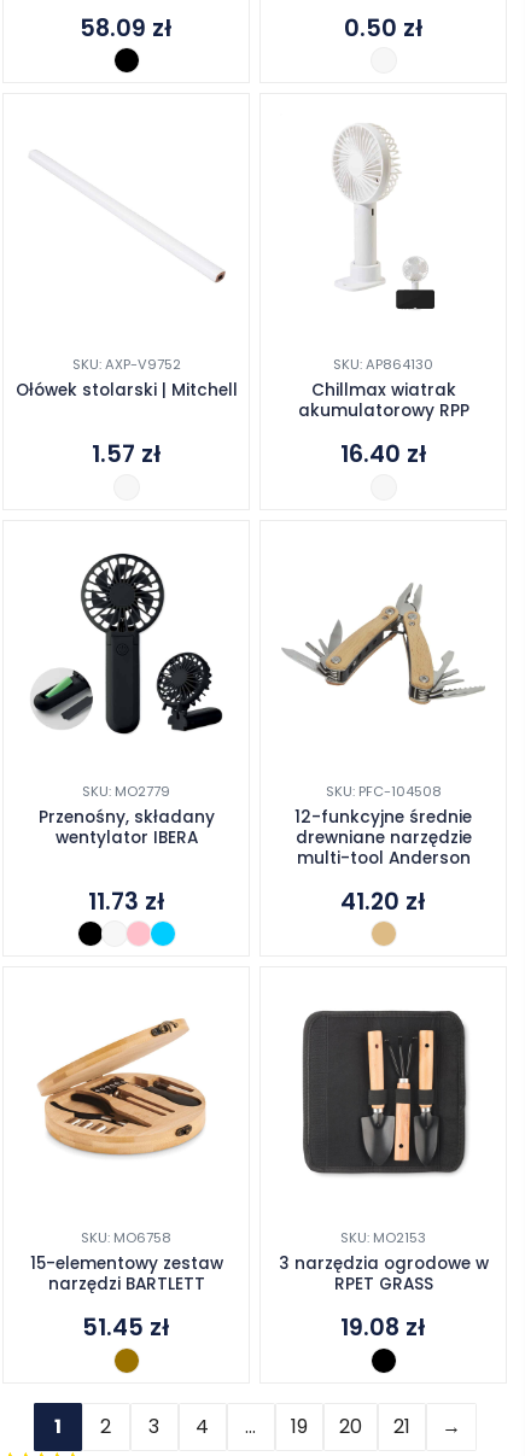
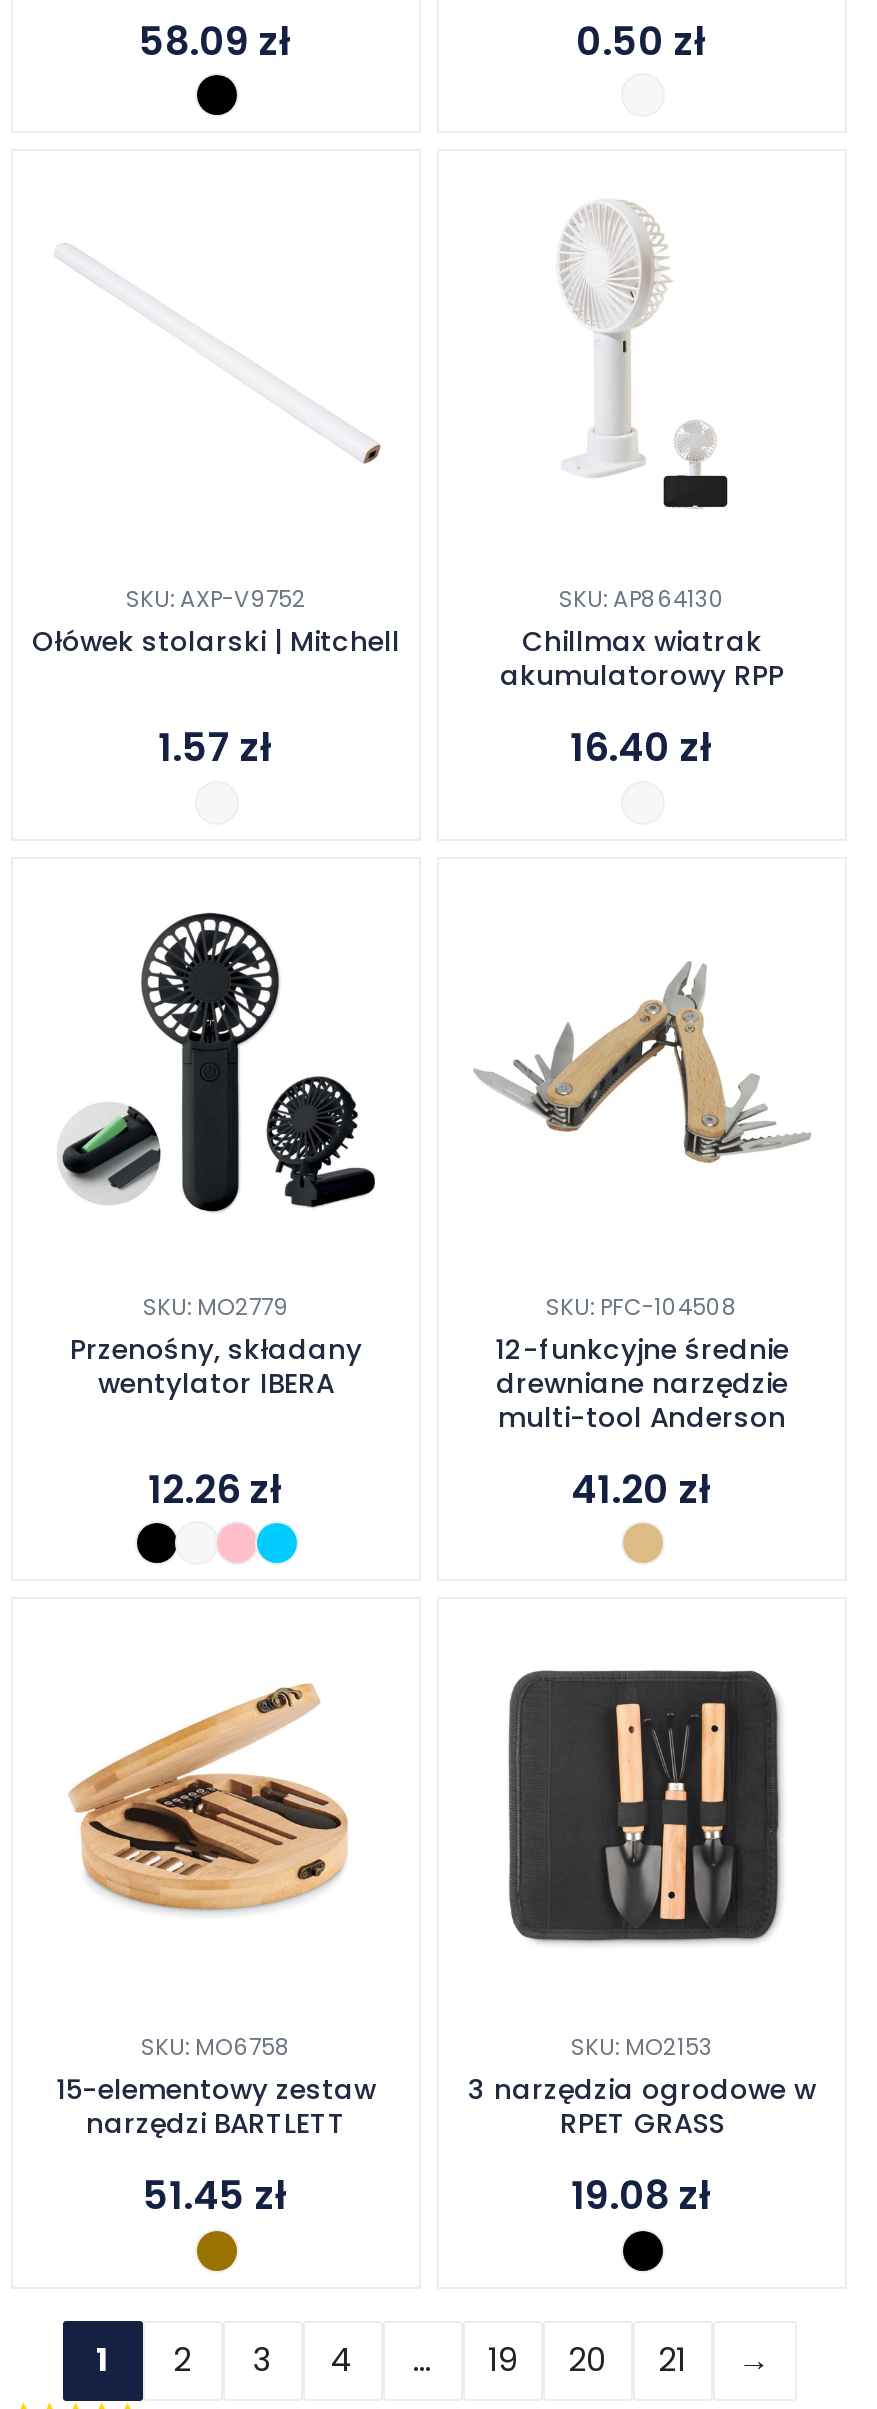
[87,885,165,918] 11.73 zł -> [148,1462,284,1516] 12.26 zł

